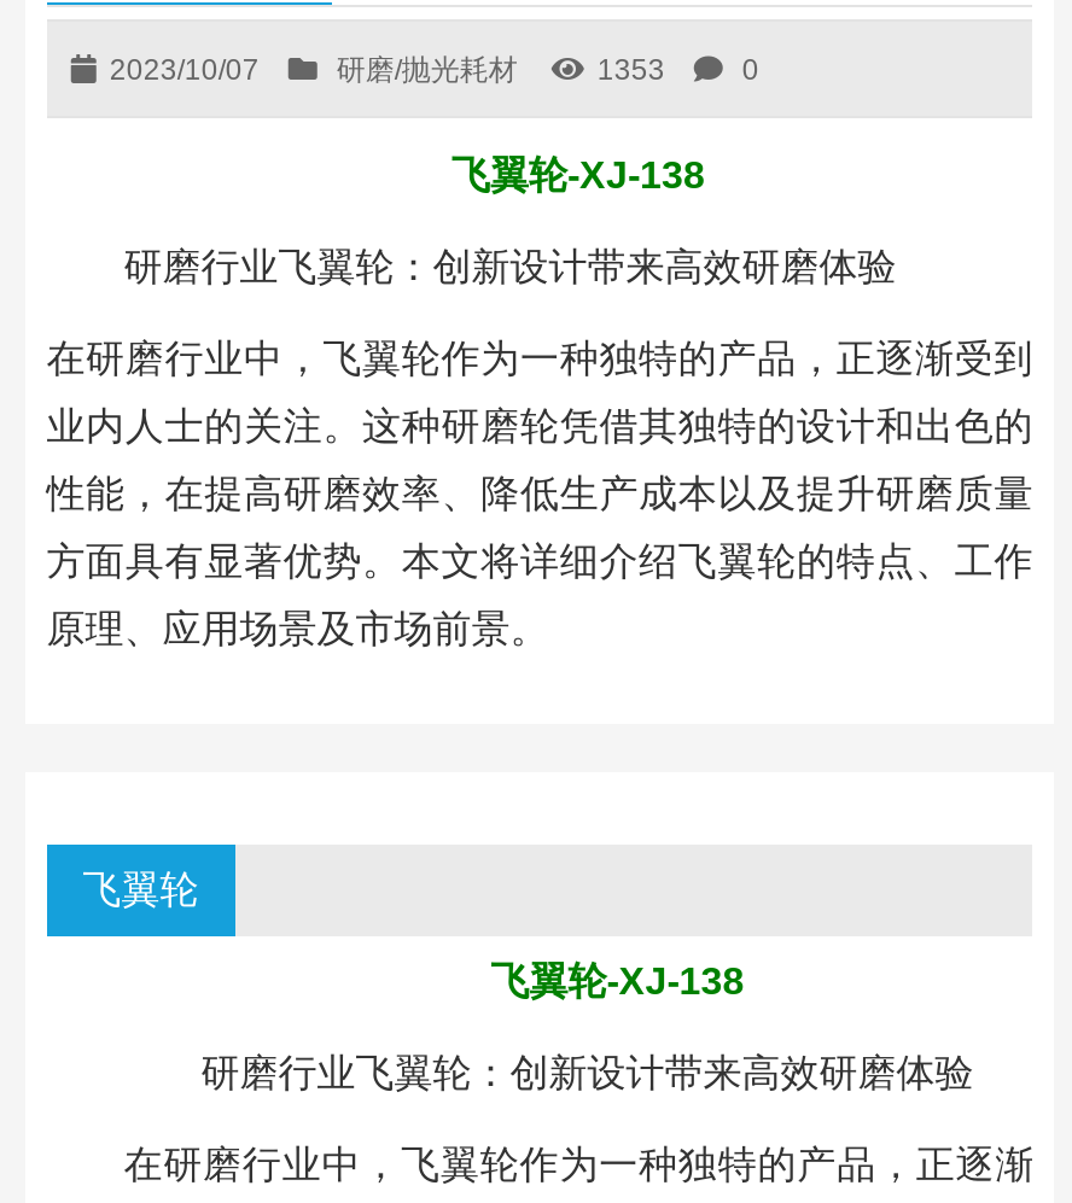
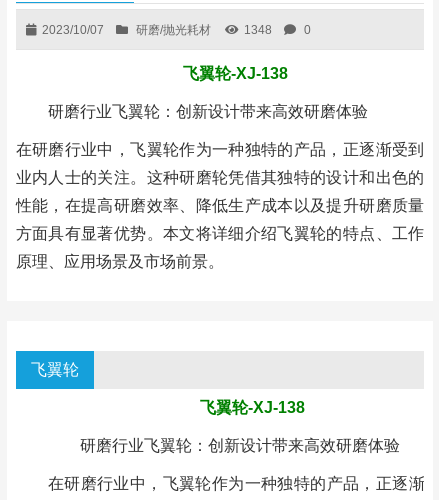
[597,52,665,86] 1353 -> [244,23,272,37] 1348

